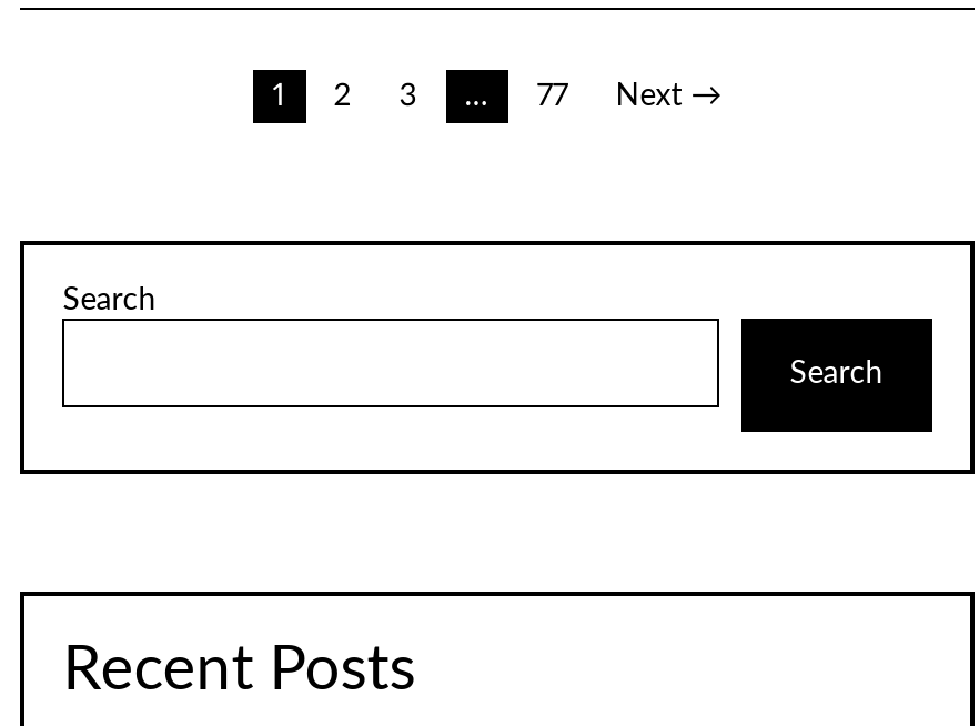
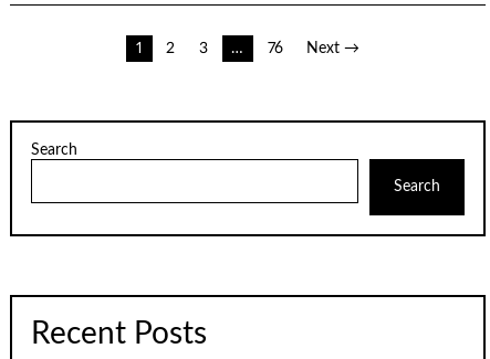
[537,81,568,112] 77 -> [267,41,283,56] 76

